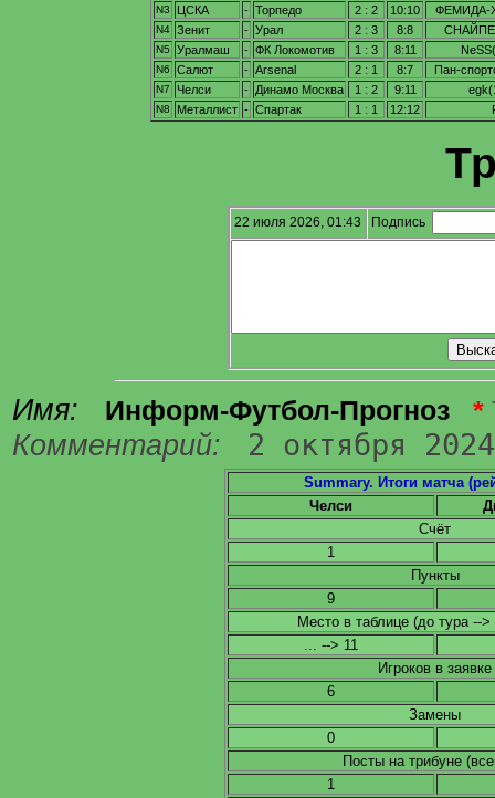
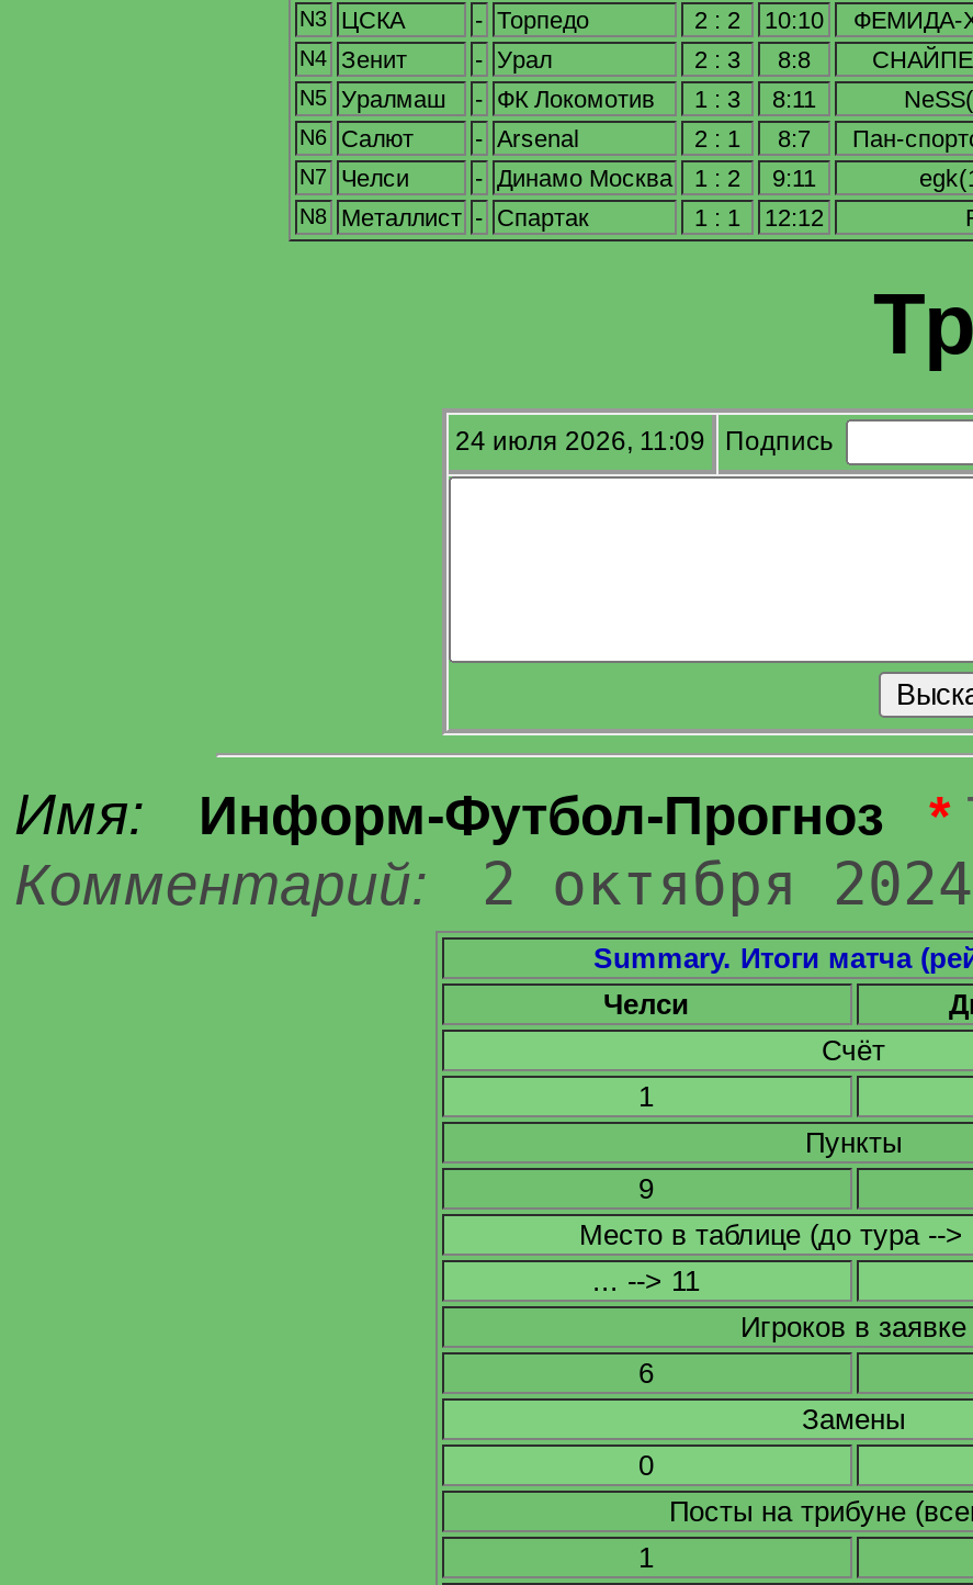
[234,215,425,230] 22 июля 2026, 01:43 Подпись -> [455,426,833,457] 24 июля 2026, 11:09 Подпись

